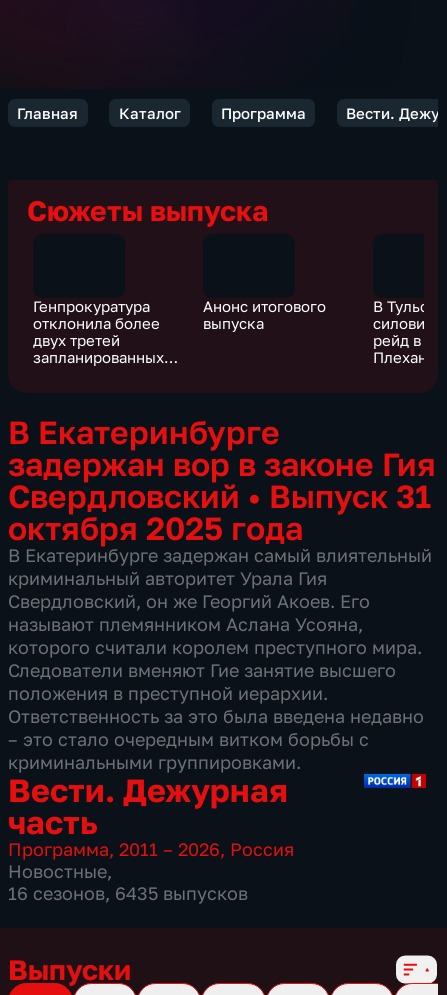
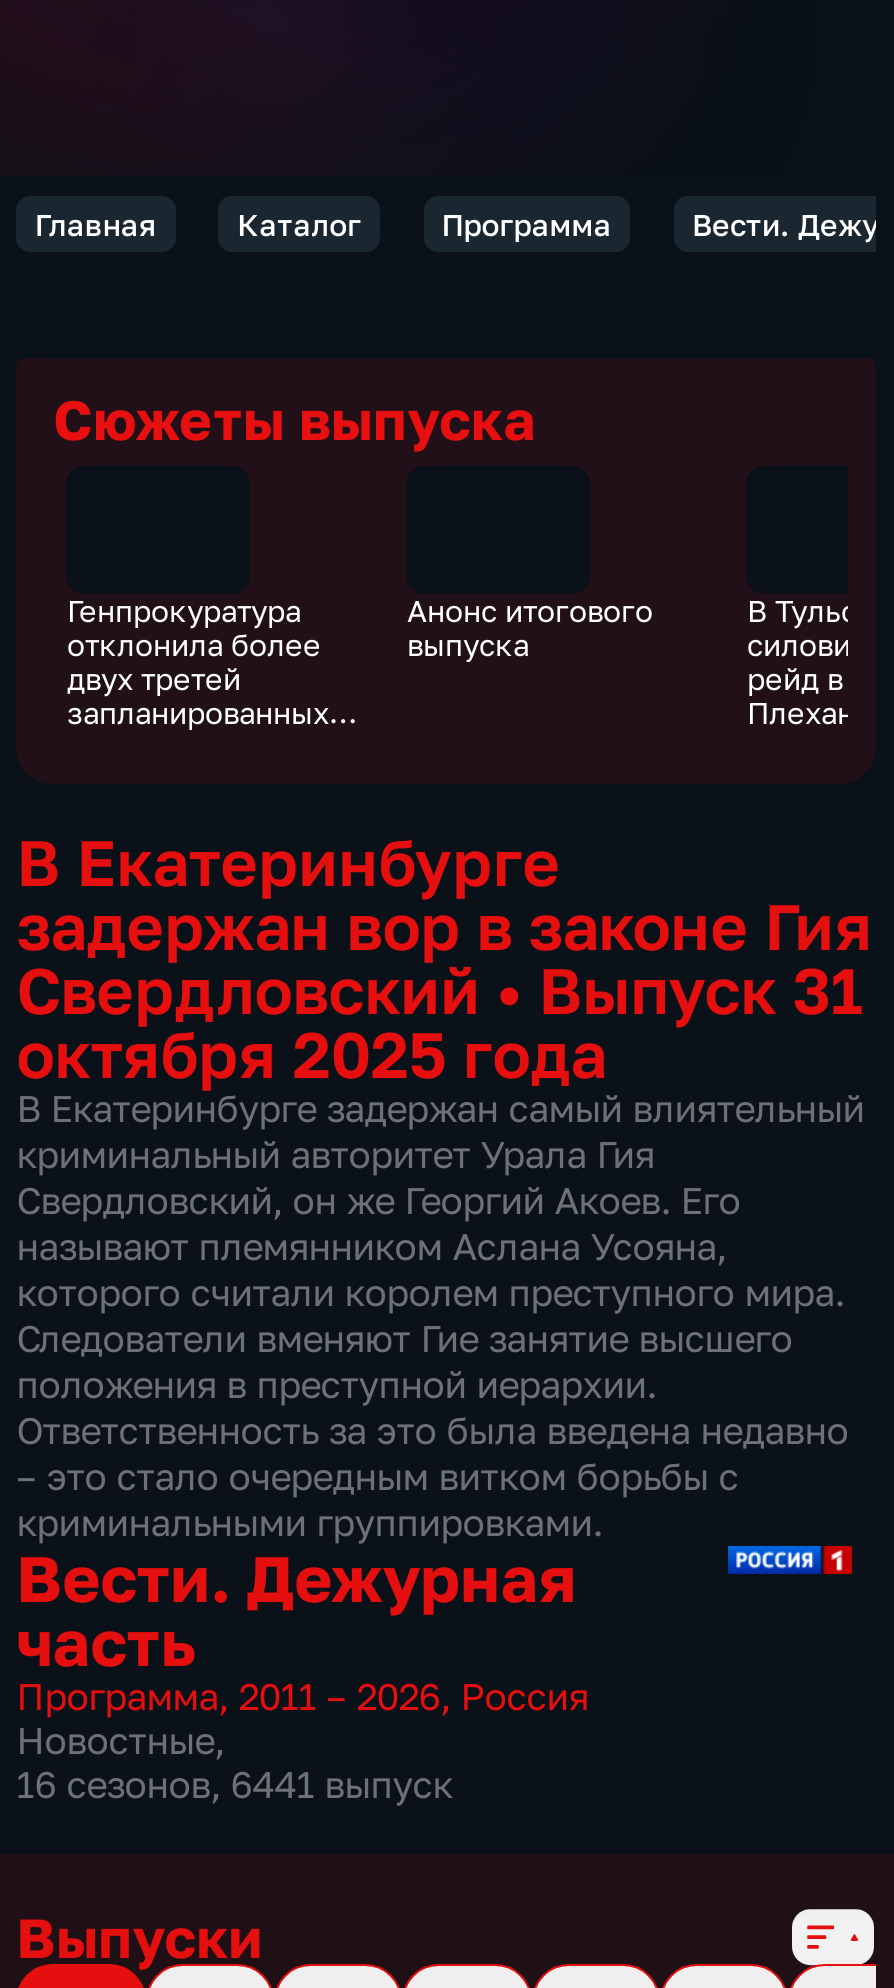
[8,882,248,904] 16 сезонов, 6435 выпусков -> [16,1762,452,1806] 16 сезонов, 6441 выпуск

